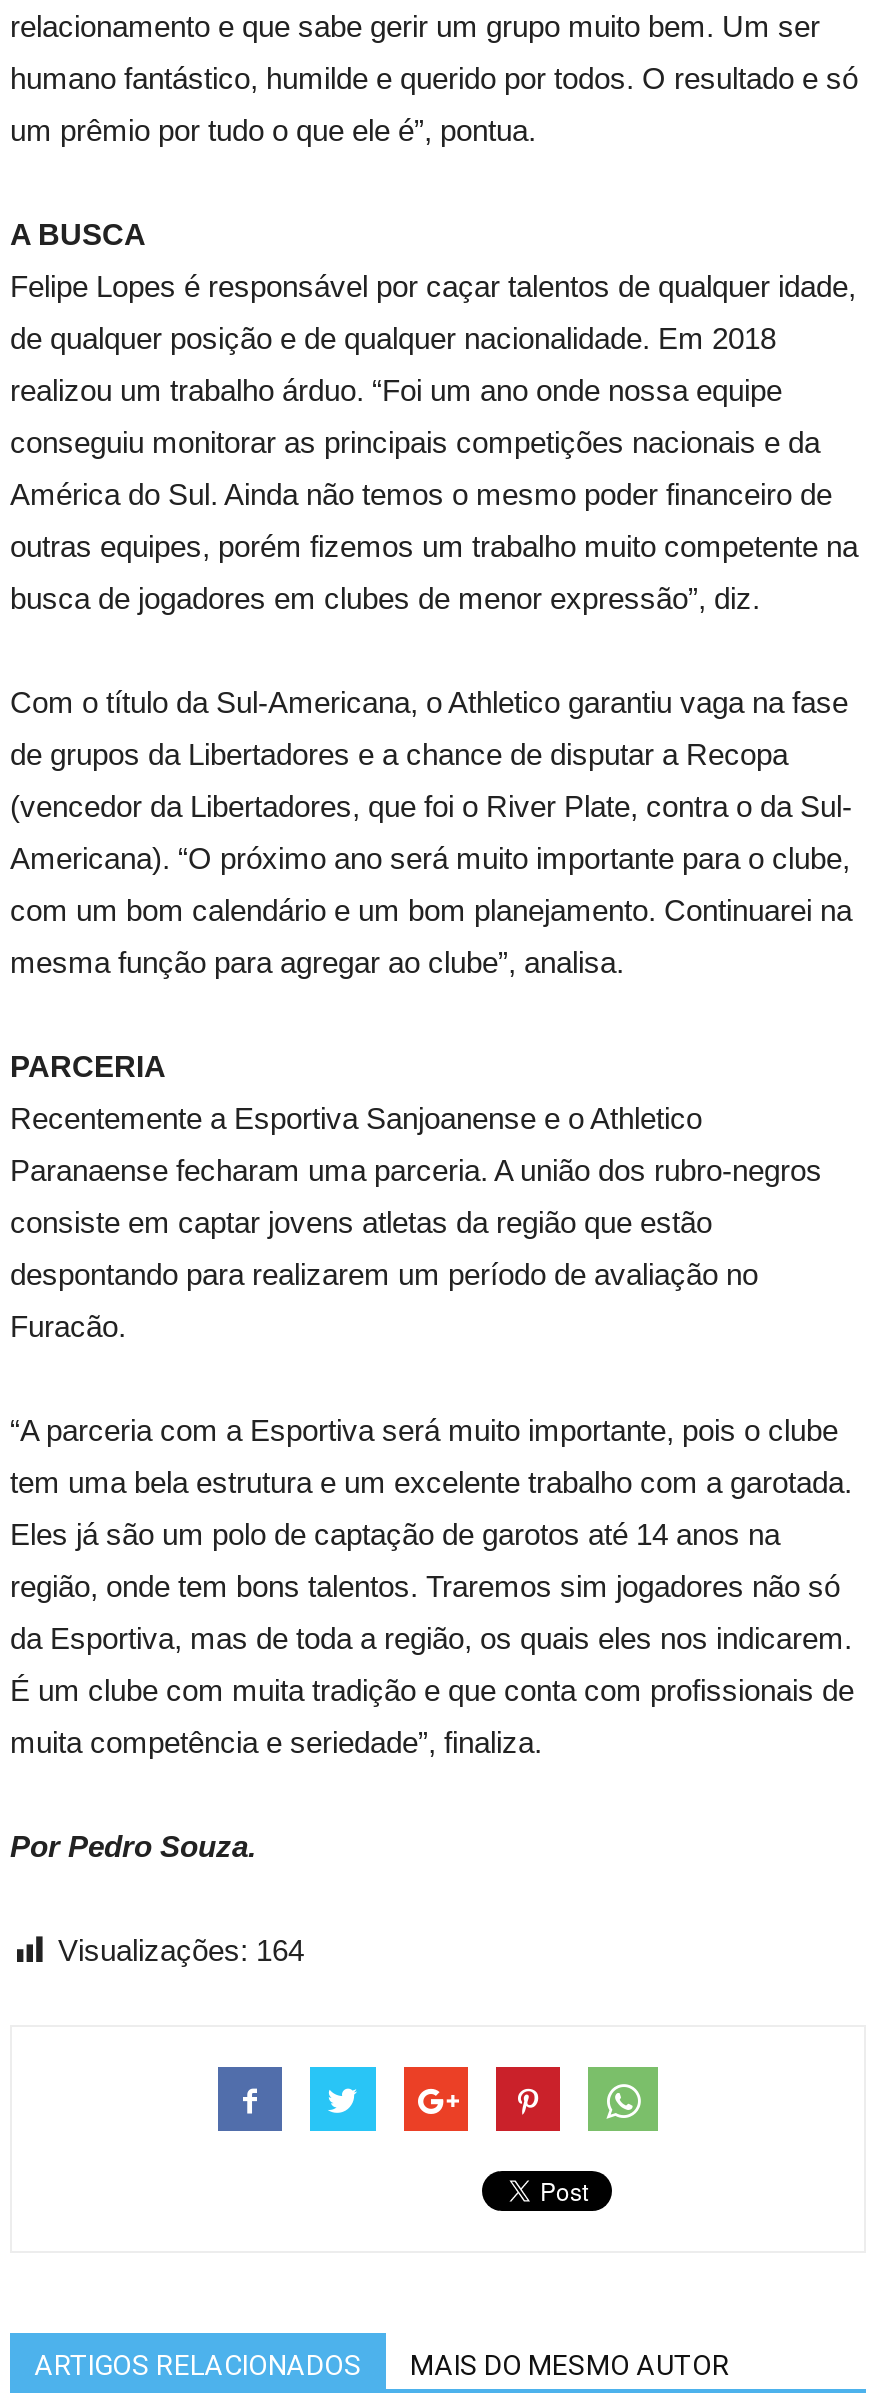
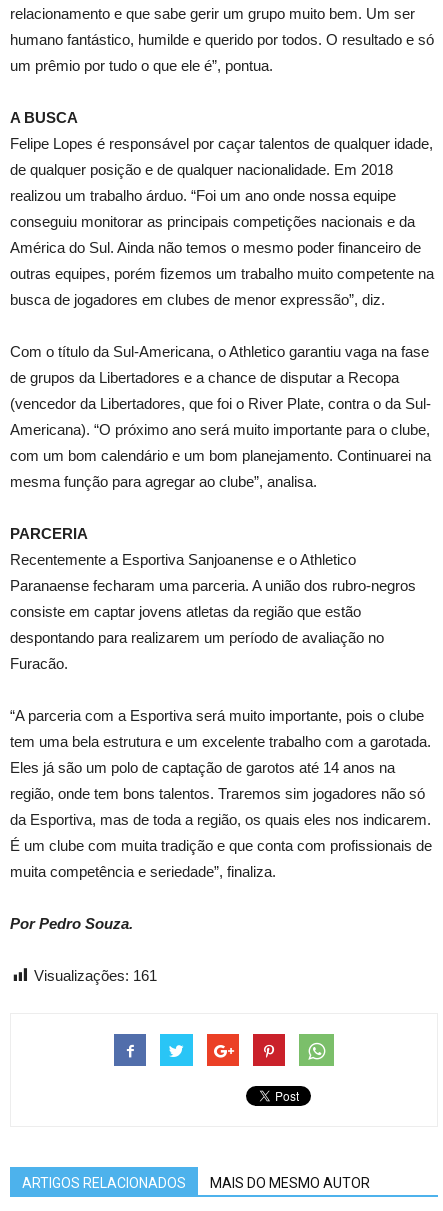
[58,1933,304,1967] Visualizações: 164 -> [34,967,157,984] Visualizações: 161

